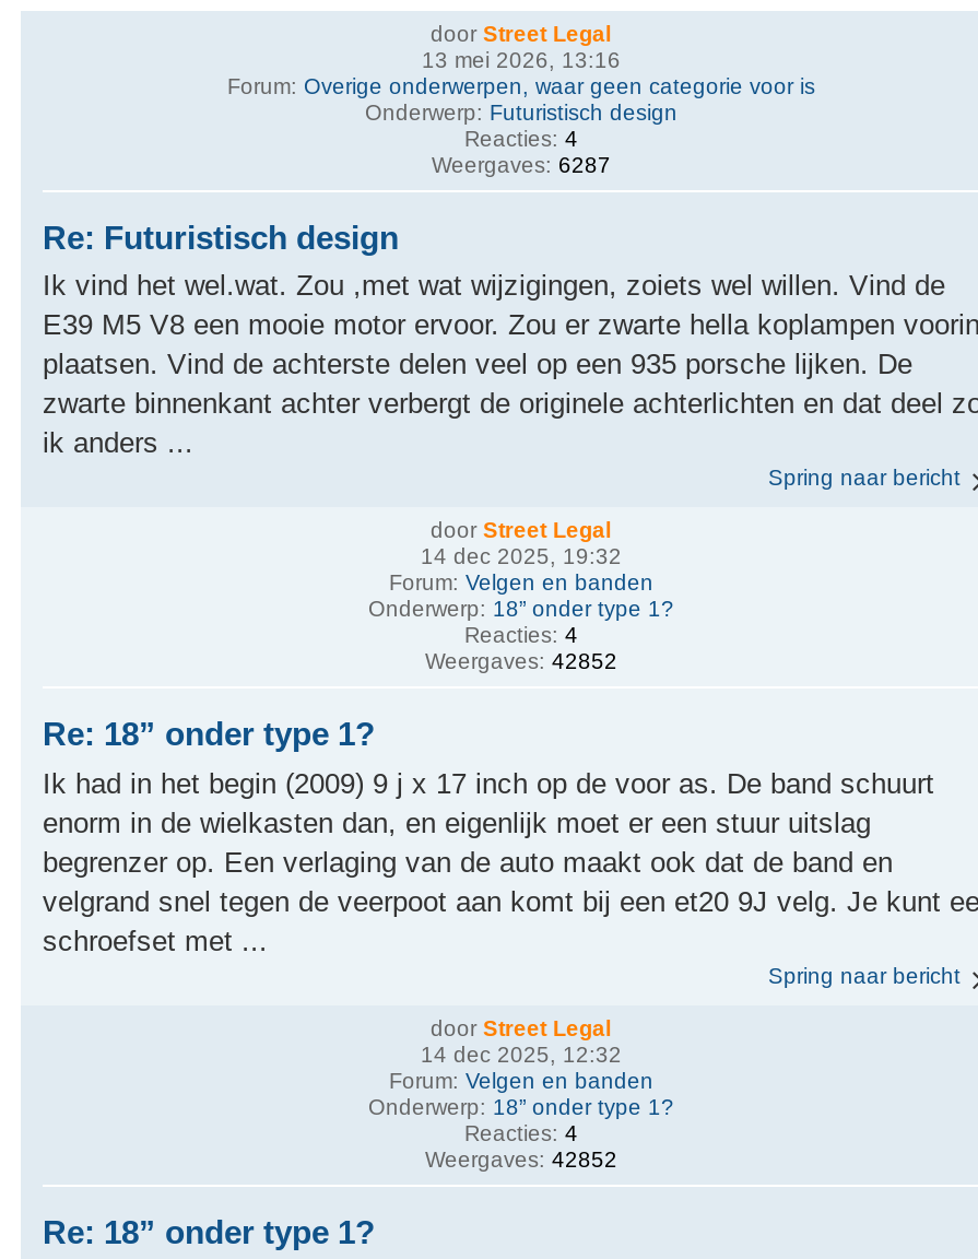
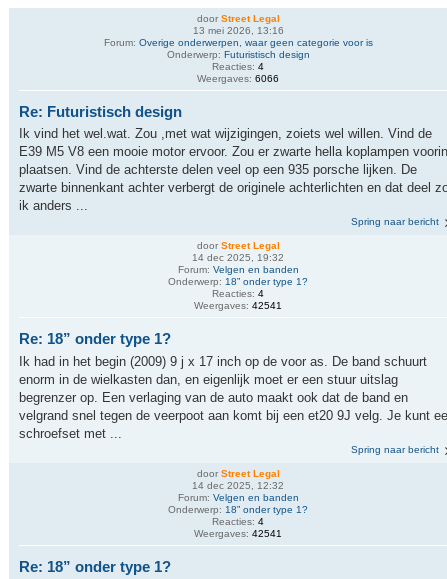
[432,152,611,176] Weergaves: 6287 -> [197,72,279,83] Weergaves: 6066
[425,649,617,673] Weergaves: 42852 -> [194,300,282,311] Weergaves: 42541
[425,1146,617,1170] Weergaves: 42852 -> [194,527,282,538] Weergaves: 42541

